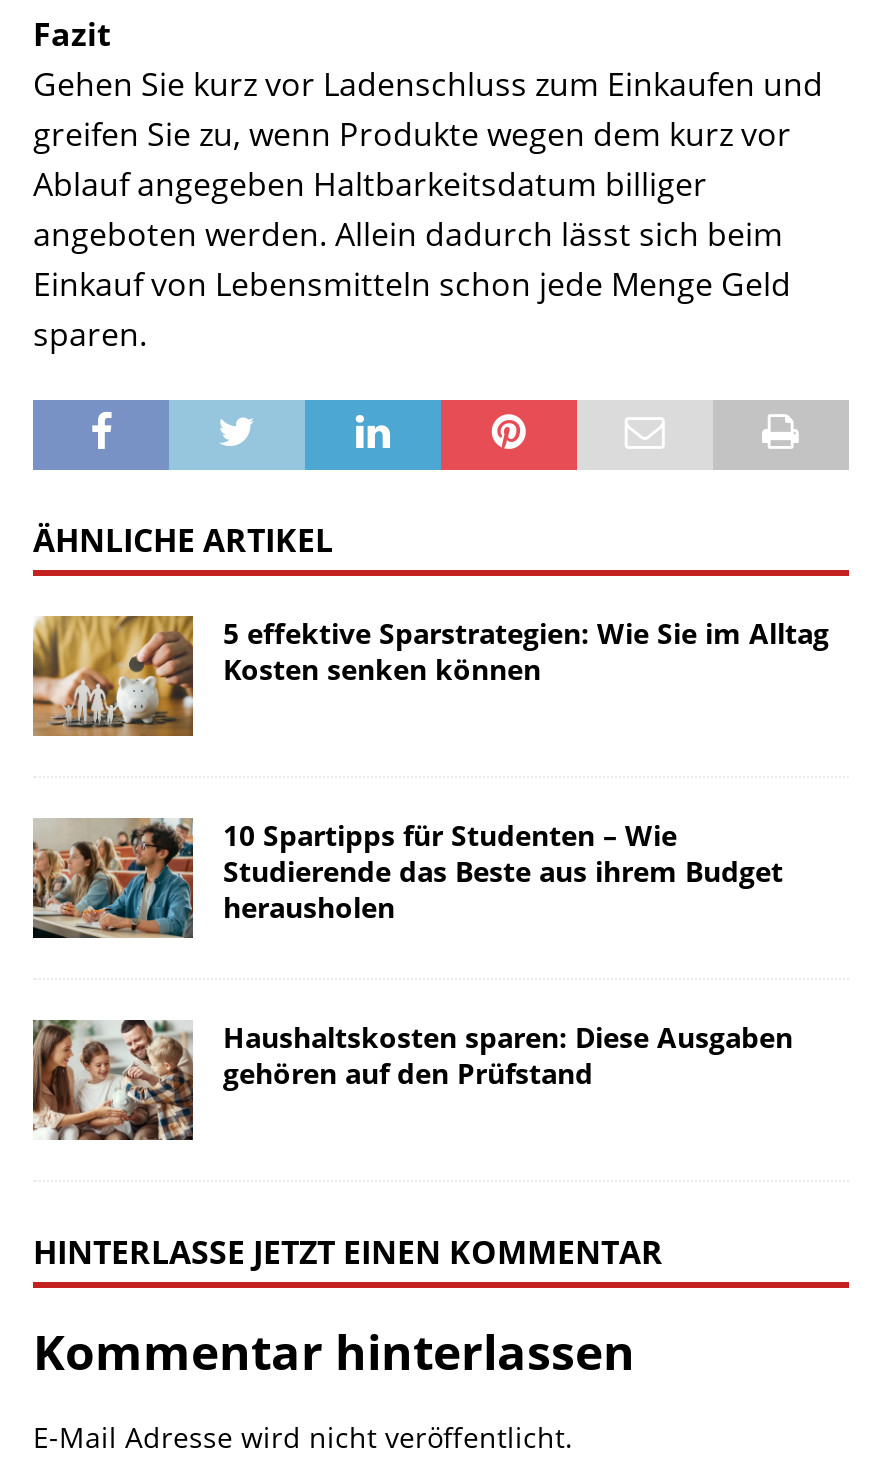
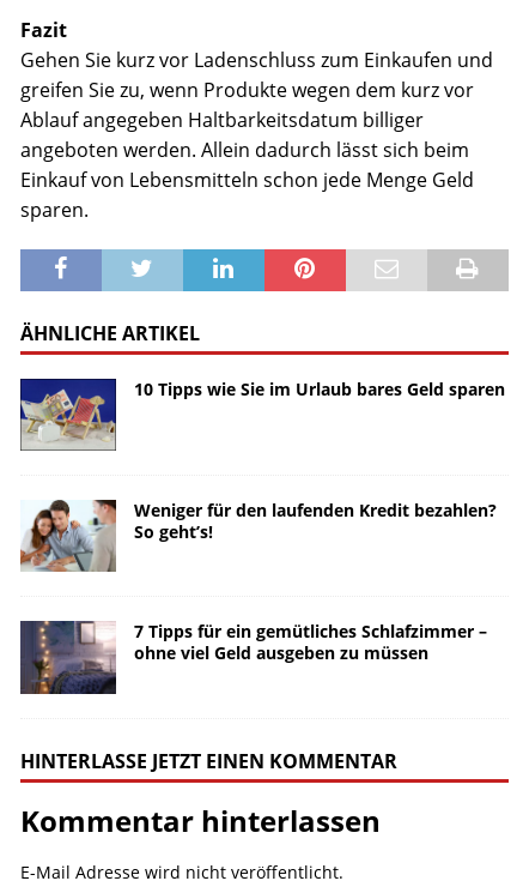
[31,614,829,738] [image] | 5 effektive Sparstrategien: Wie Sie im Alltag | Kosten senken können -> [19,378,505,452] [image] | 10 Tipps wie Sie im Urlaub bares Geld sparen
[31,816,783,940] [image] | 10 Spartipps für Studenten – Wie | Studierende das Beste aus ihrem Budget | herausholen -> [19,499,497,573] [image] | Weniger für den laufenden Kredit bezahlen? | So geht’s!
[31,1018,793,1142] [image] | Haushaltskosten sparen: Diese Ausgaben | gehören auf den Prüfstand -> [19,620,487,695] [image] | 7 Tipps für ein gemütliches Schlafzimmer – | ohne viel Geld ausgeben zu müssen

